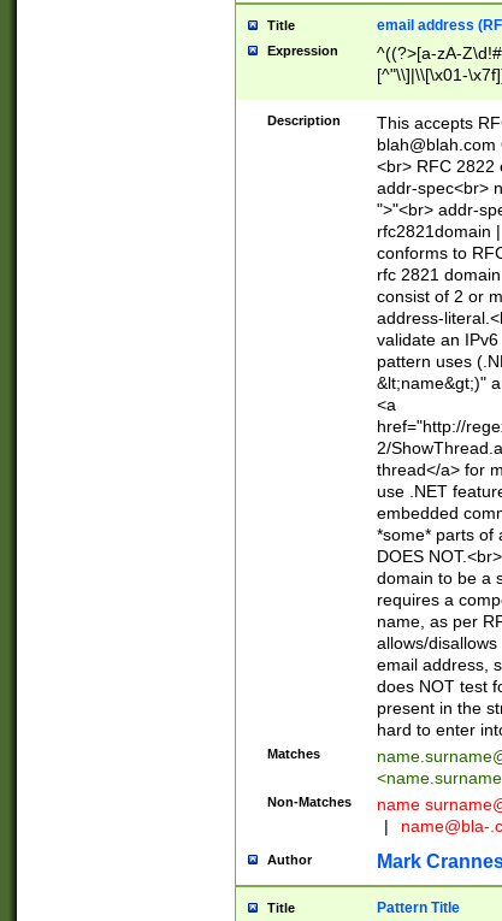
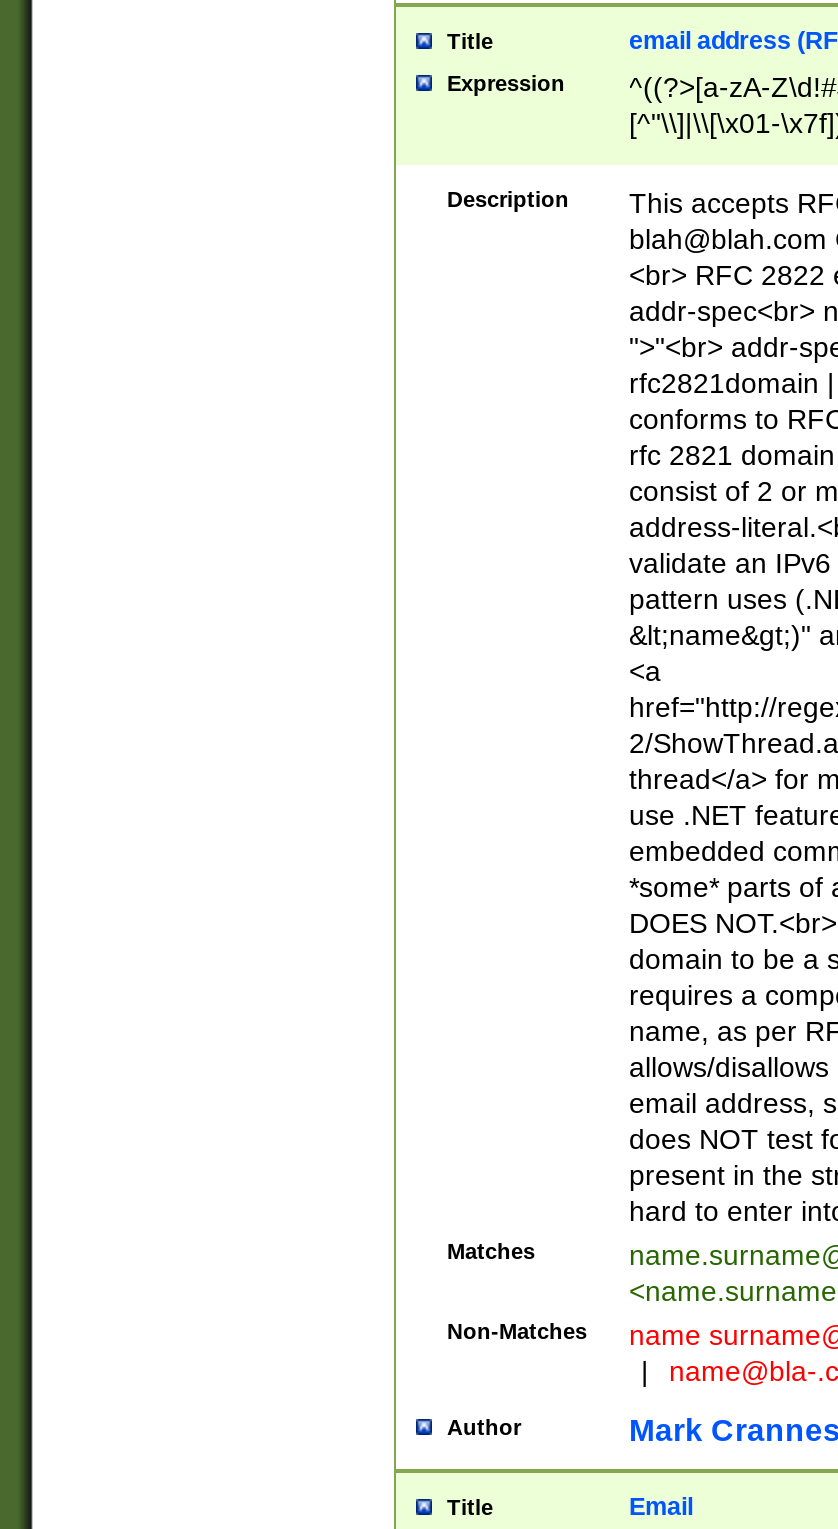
[376,900,459,916] Pattern Title -> [629,1493,693,1521] Email

